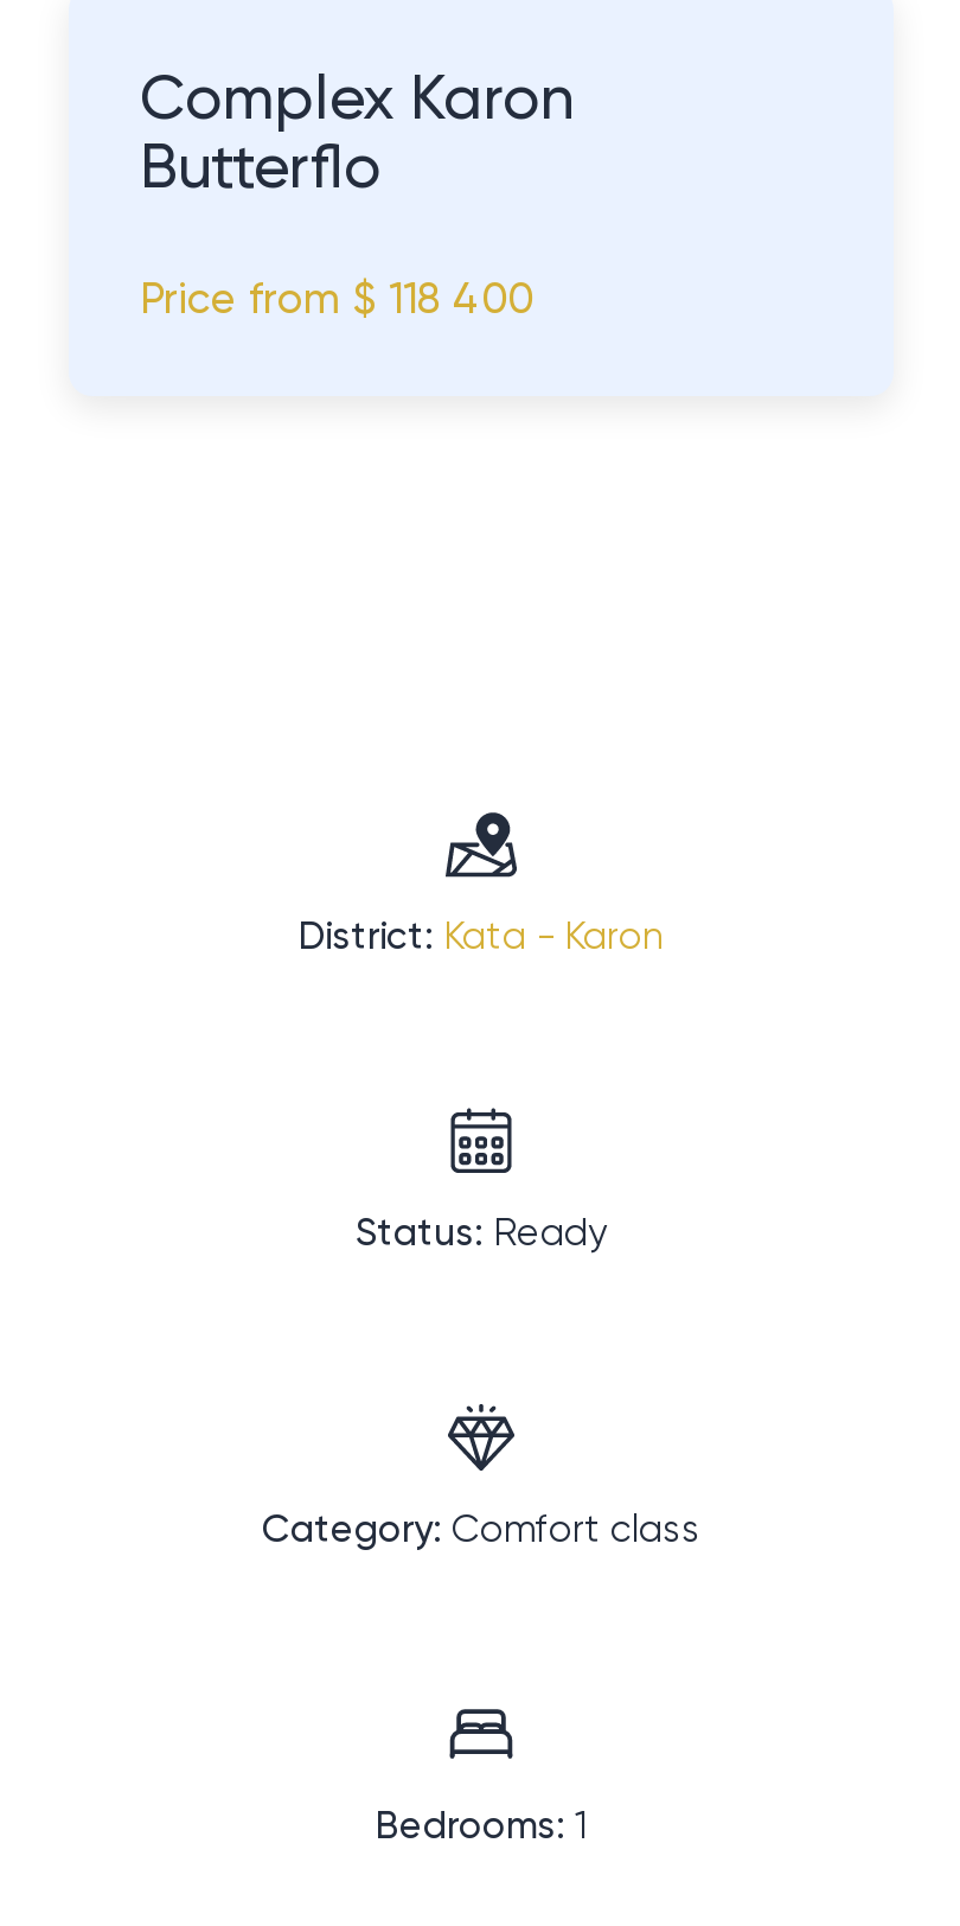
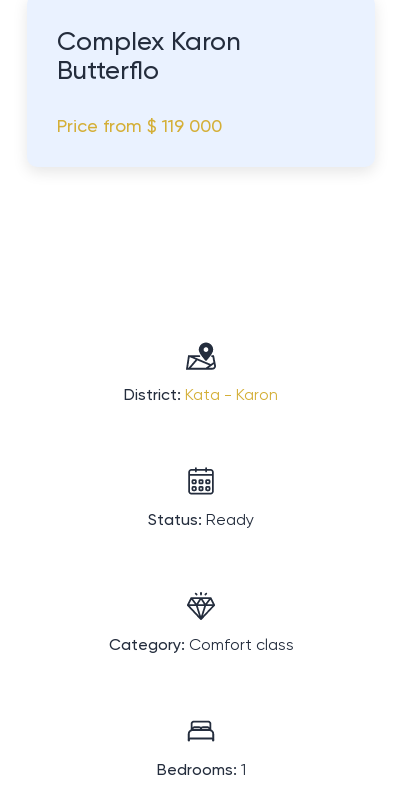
[140,280,533,323] Price from $ 118 400 -> [57,118,222,136] Price from $ 119 000

